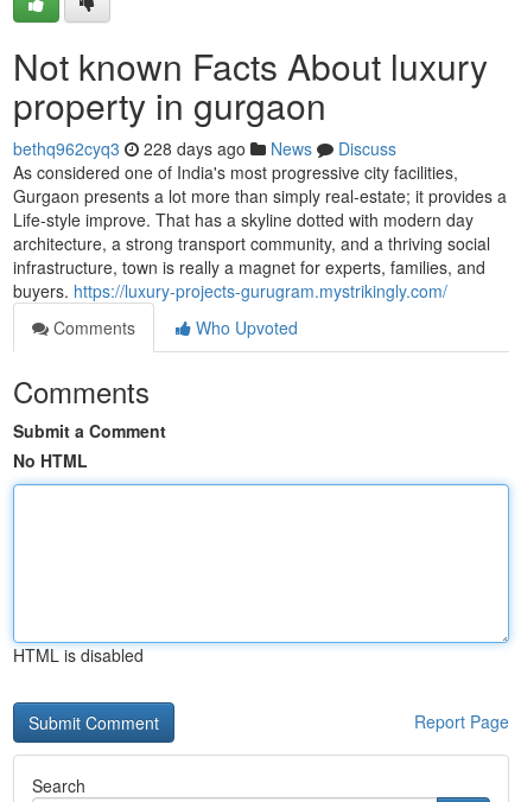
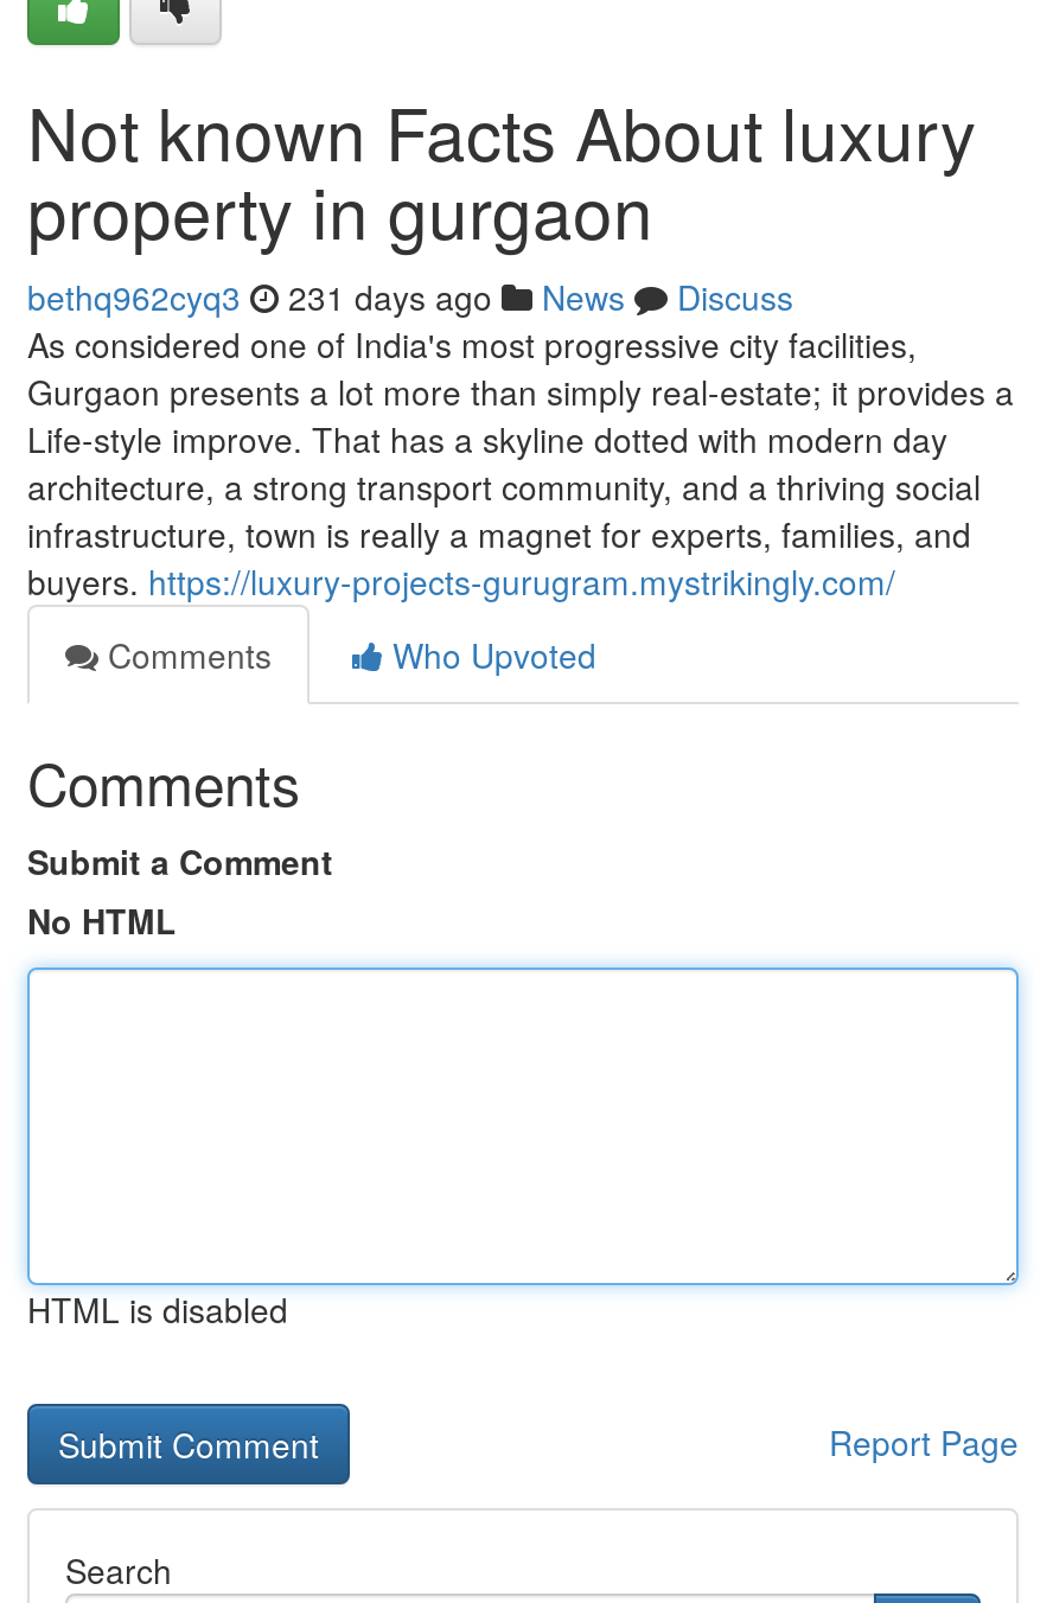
[13,136,396,160] bethq962cyq3 228 days ago News Discuss -> [27,273,793,320] bethq962cyq3 231 days ago News Discuss

